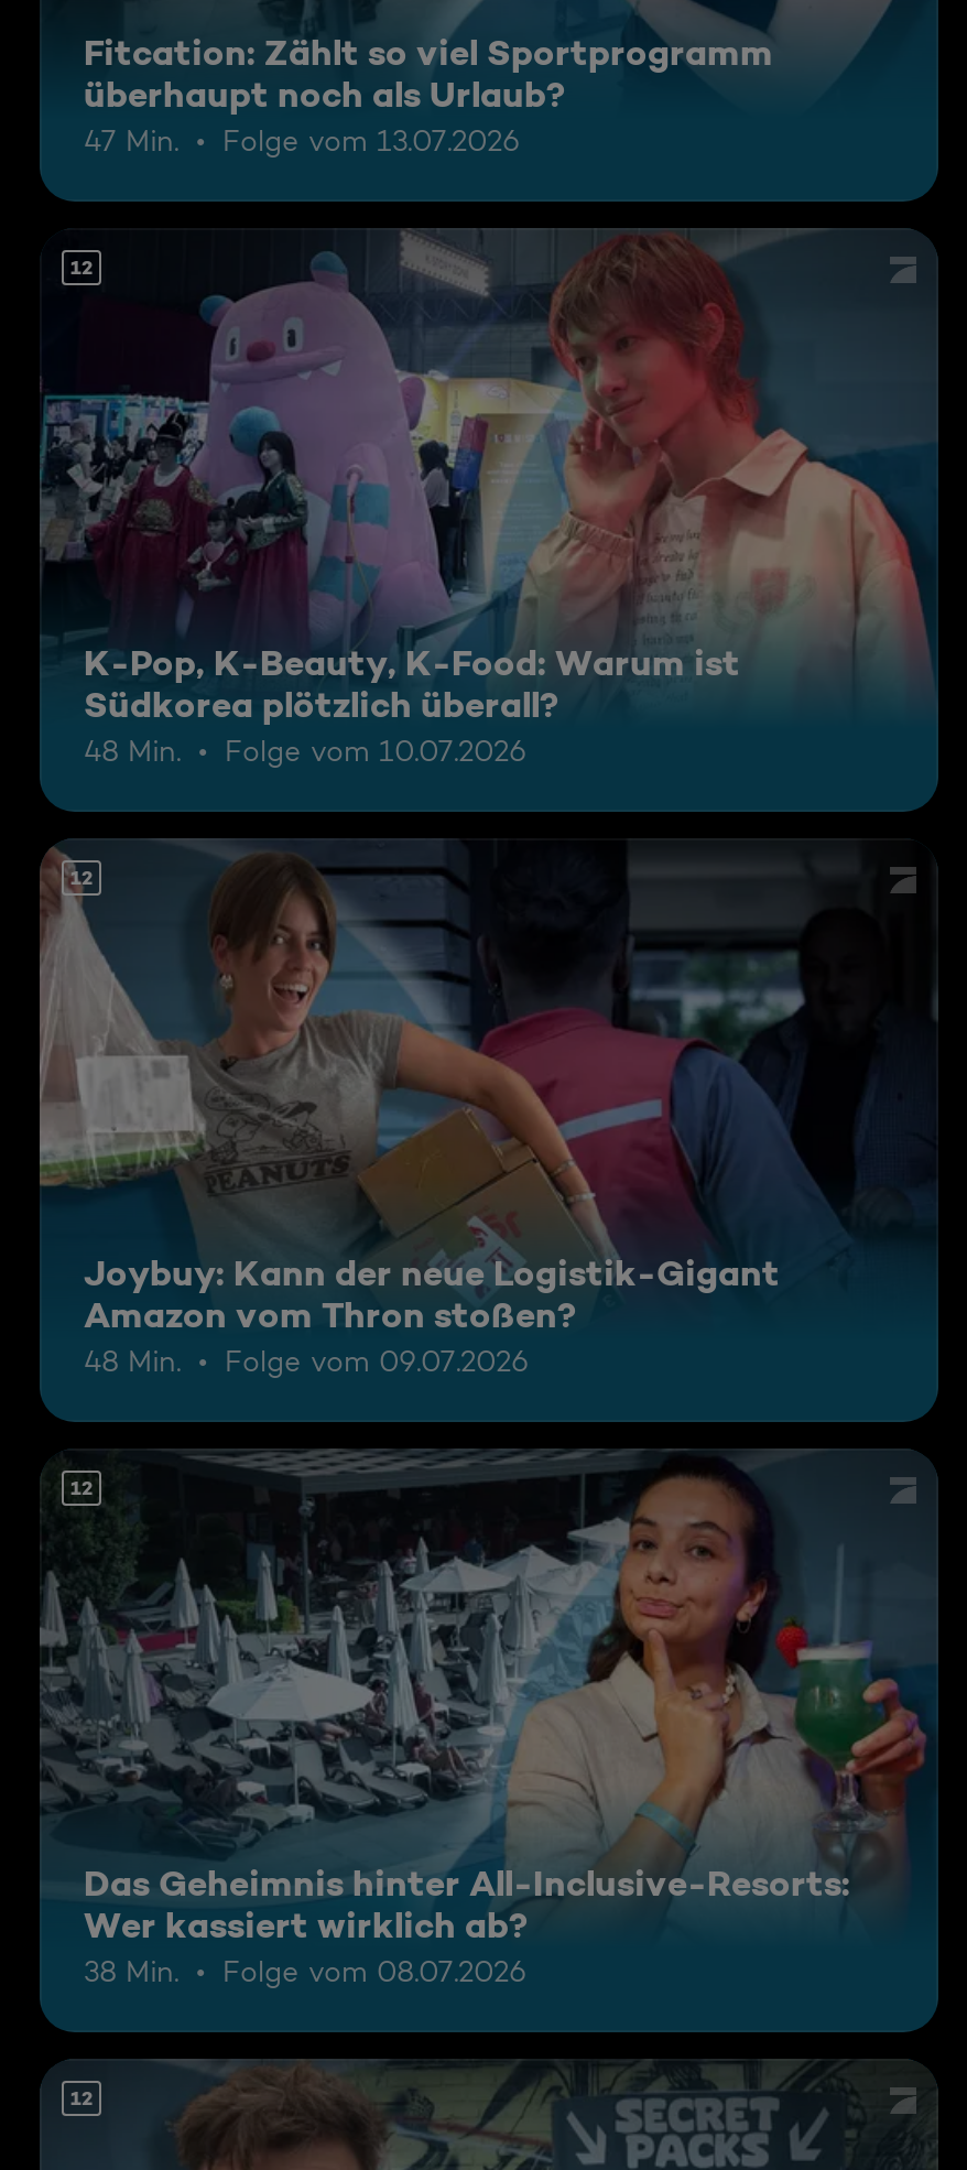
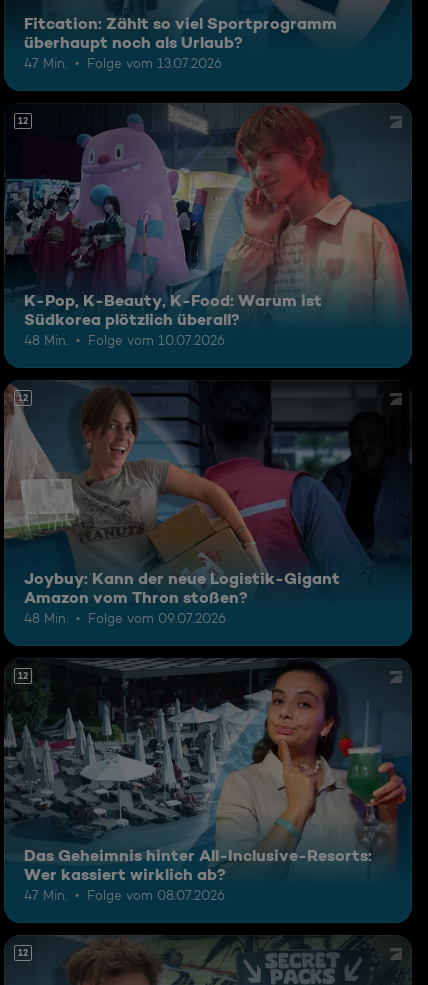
[84,1953,526,1989] 38 Min. Folge vom 08.07.2026 -> [24,887,225,903] 47 Min. Folge vom 08.07.2026

